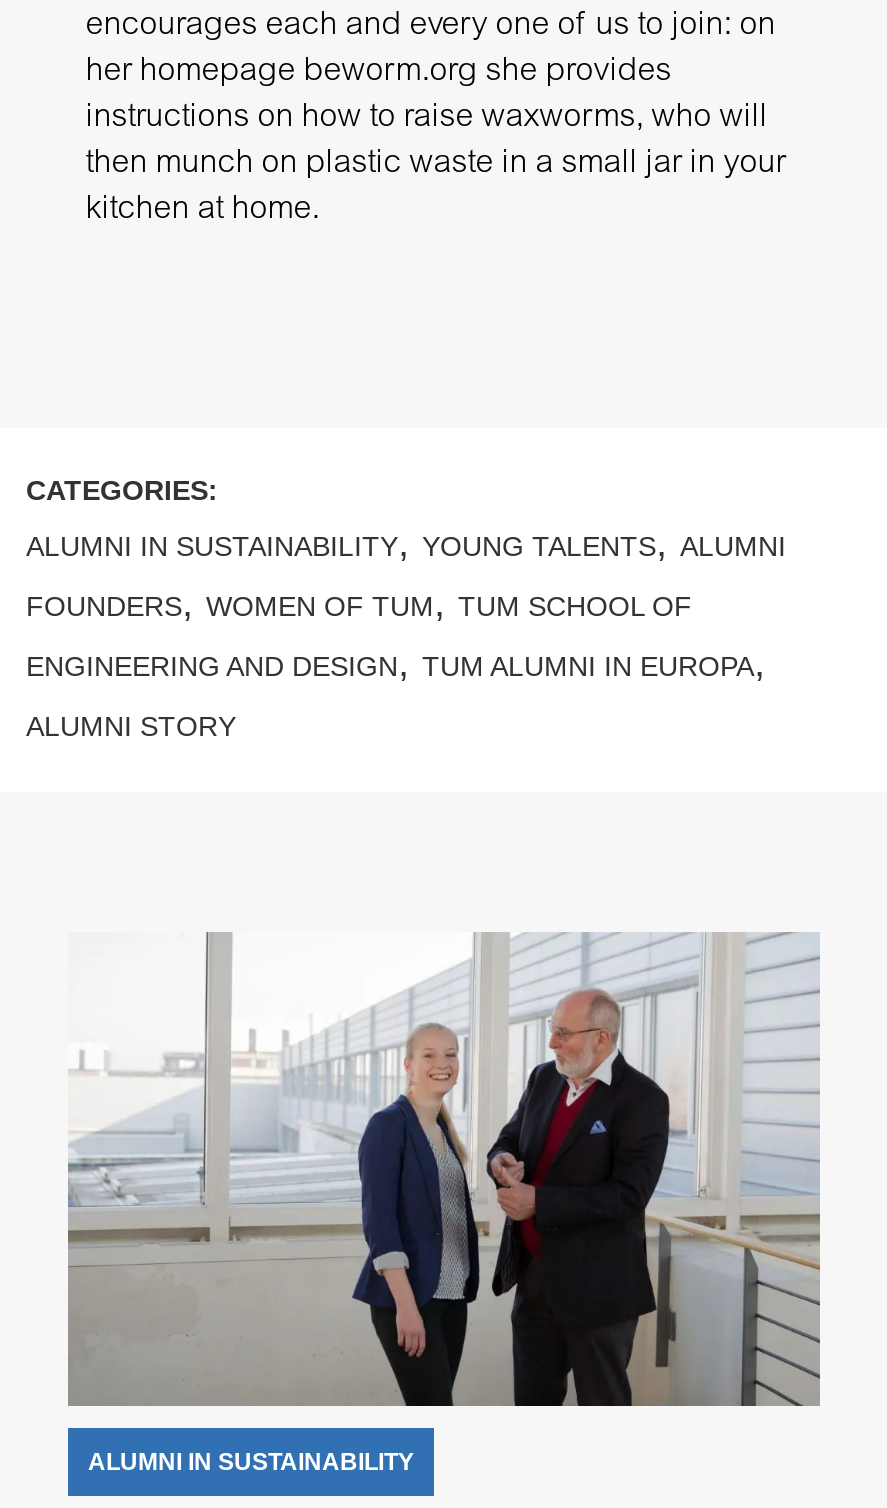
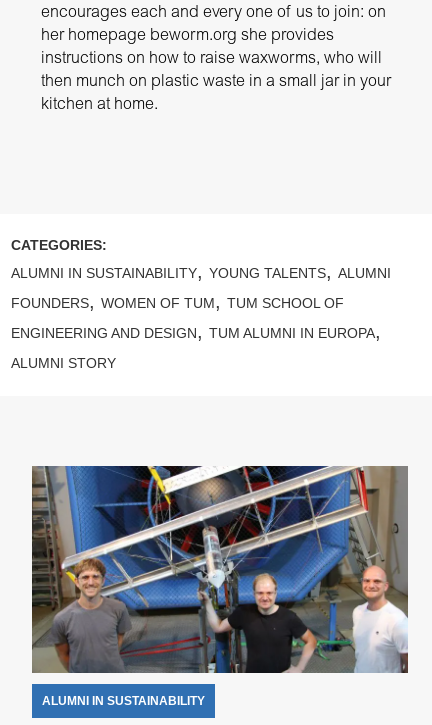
[68,932,820,1408] [image] -> [31,465,408,674] [image]

